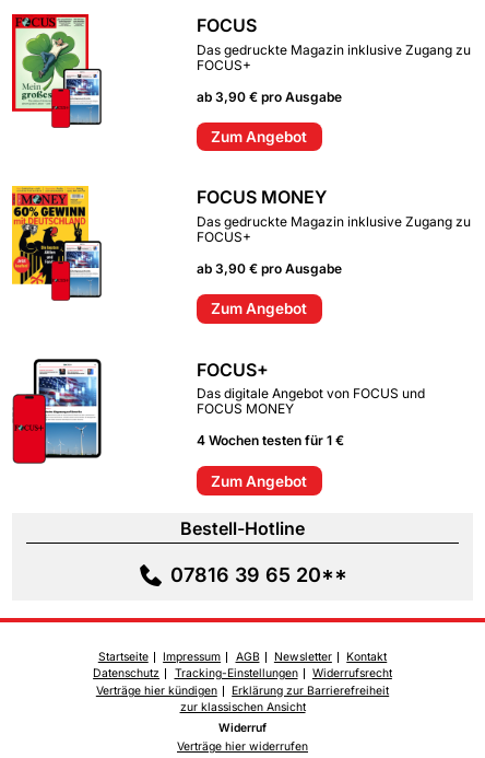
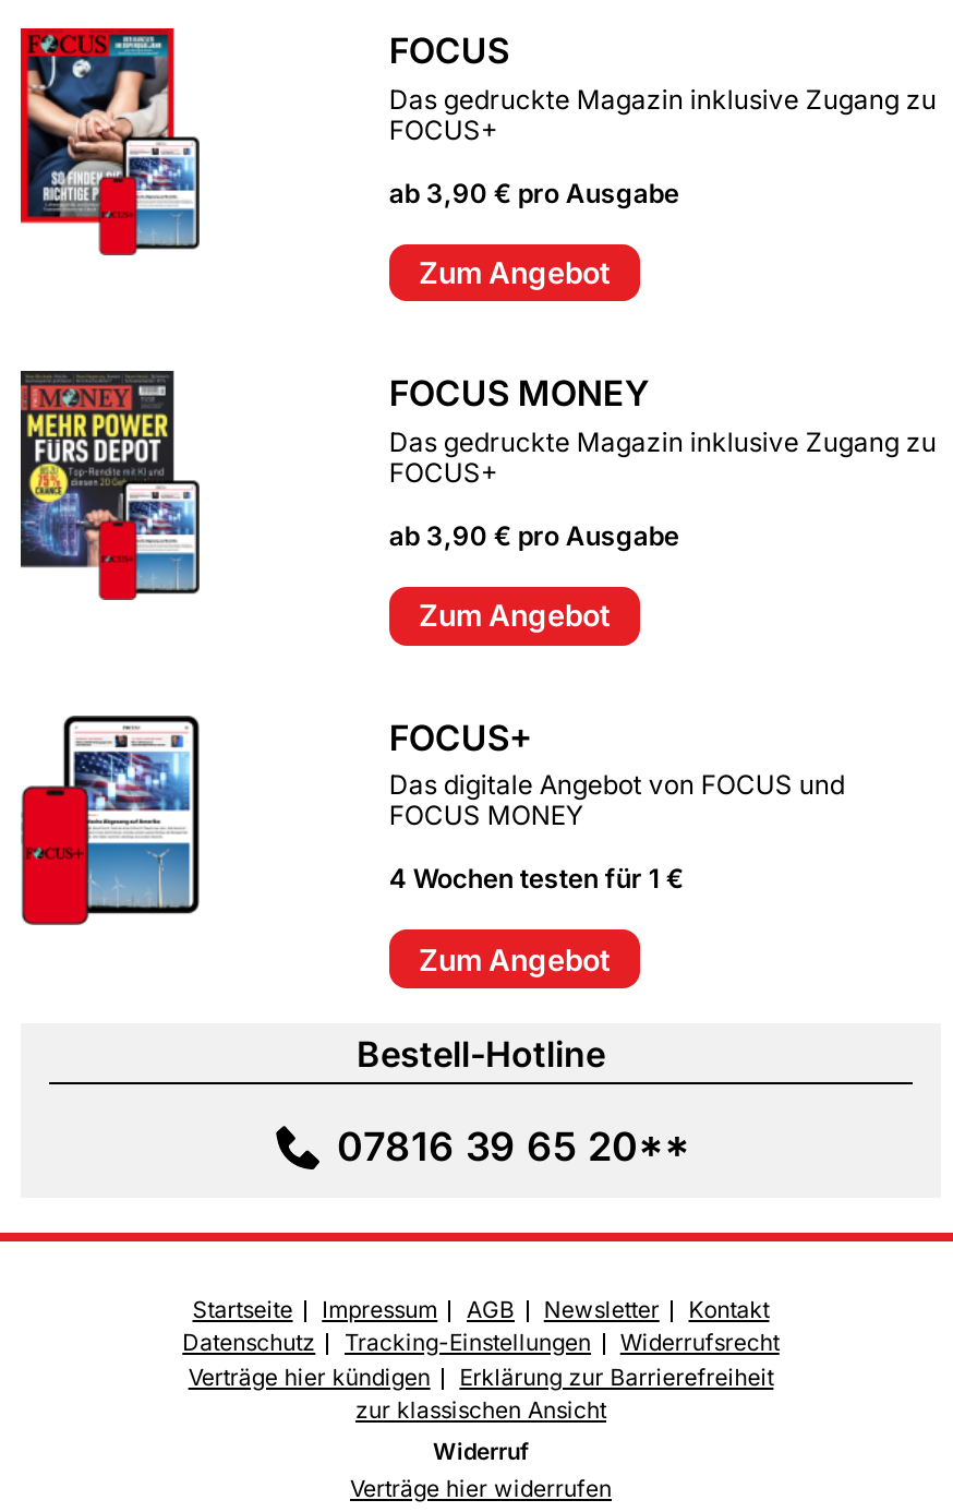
[14,16,86,109] [image] -> [25,33,171,220] [image]
[11,185,90,285] [image] -> [19,369,176,569] [image]

